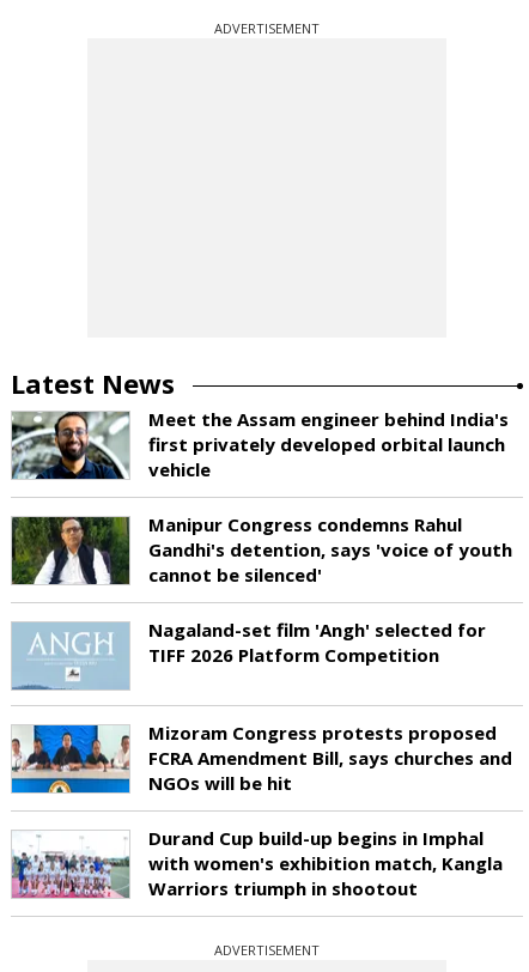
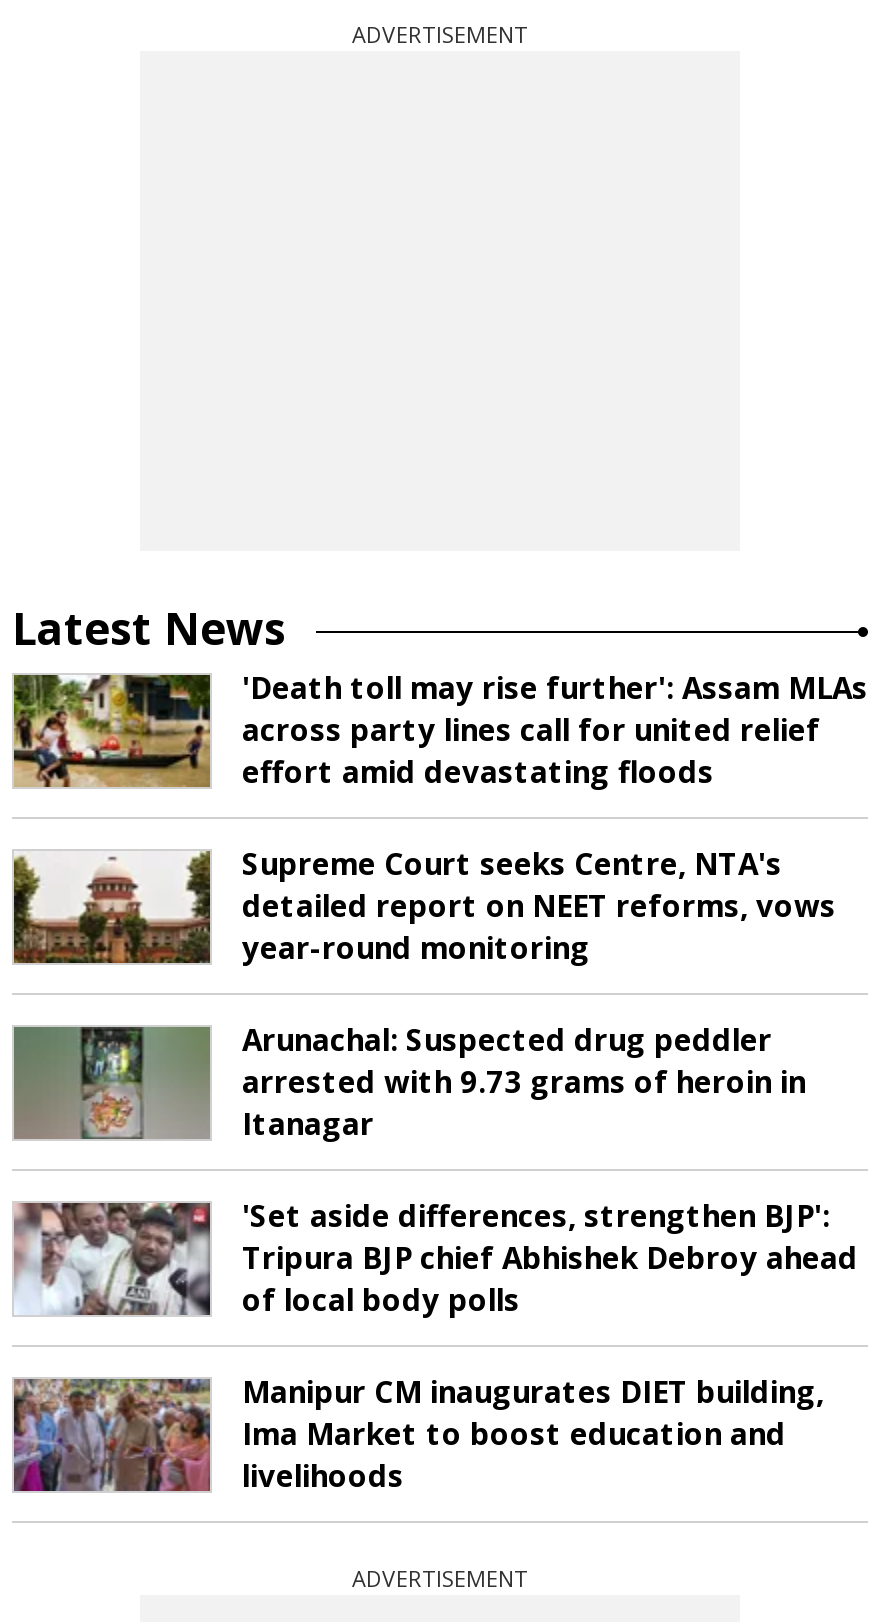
[11,407,509,481] [image] | Meet the Assam engineer behind India's | first privately developed orbital launch | vehicle -> [12,667,868,791] [image] | 'Death toll may rise further': Assam MLAs | across party lines call for united relief | effort amid devastating floods
[12,512,512,586] [image] | Manipur Congress condemns Rahul | Gandhi's detention, says 'voice of youth | cannot be silenced' -> [14,843,836,967] [image] | Supreme Court seeks Centre, NTA's | detailed report on NEET reforms, vows | year-round monitoring
[11,617,486,691] [image] | Nagaland-set film 'Angh' selected for | TIFF 2026 Platform Competition -> [12,1019,806,1143] [image] | Arunachal: Suspected drug peddler | arrested with 9.73 grams of heroin in | Itanagar
[11,720,512,795] [image] | Mizoram Congress protests proposed | FCRA Amendment Bill, says churches and | NGOs will be hit -> [12,1195,858,1319] [image] | 'Set aside differences, strengthen BJP': | Tripura BJP chief Abhishek Debroy ahead | of local body polls
[11,826,503,900] [image] | Durand Cup build-up begins in Imphal | with women's exhibition match, Kangla | Warriors triumph in shootout -> [12,1371,824,1495] [image] | Manipur CM inaugurates DIET building, | Ima Market to boost education and | livelihoods

